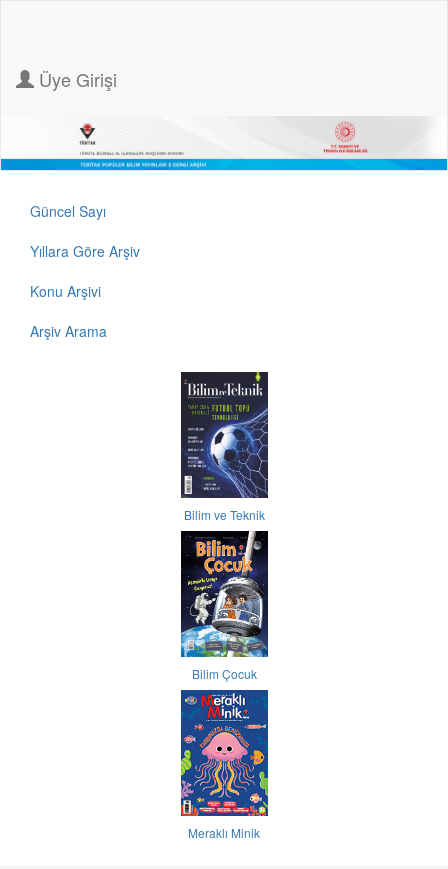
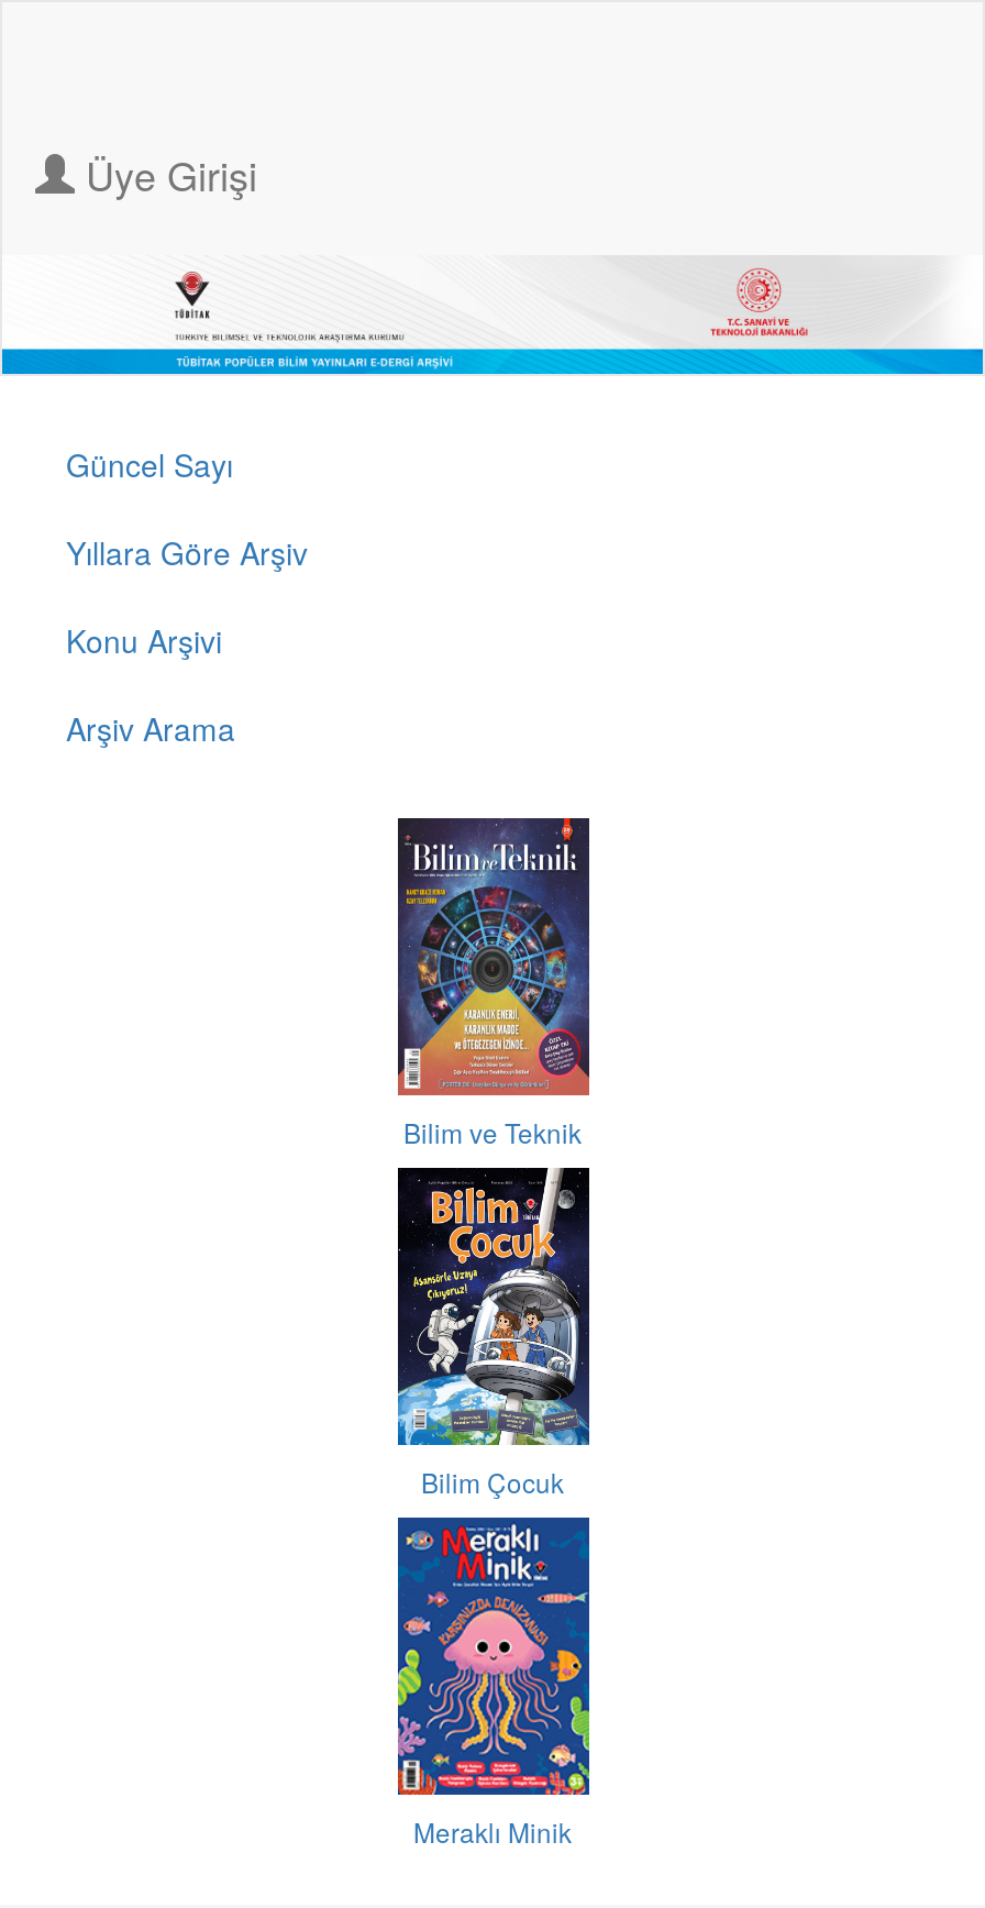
[180,371,269,499] [image] -> [396,816,591,1098] [image]

